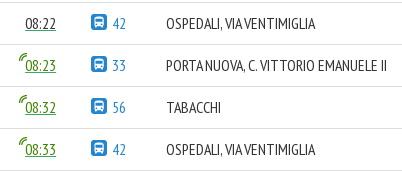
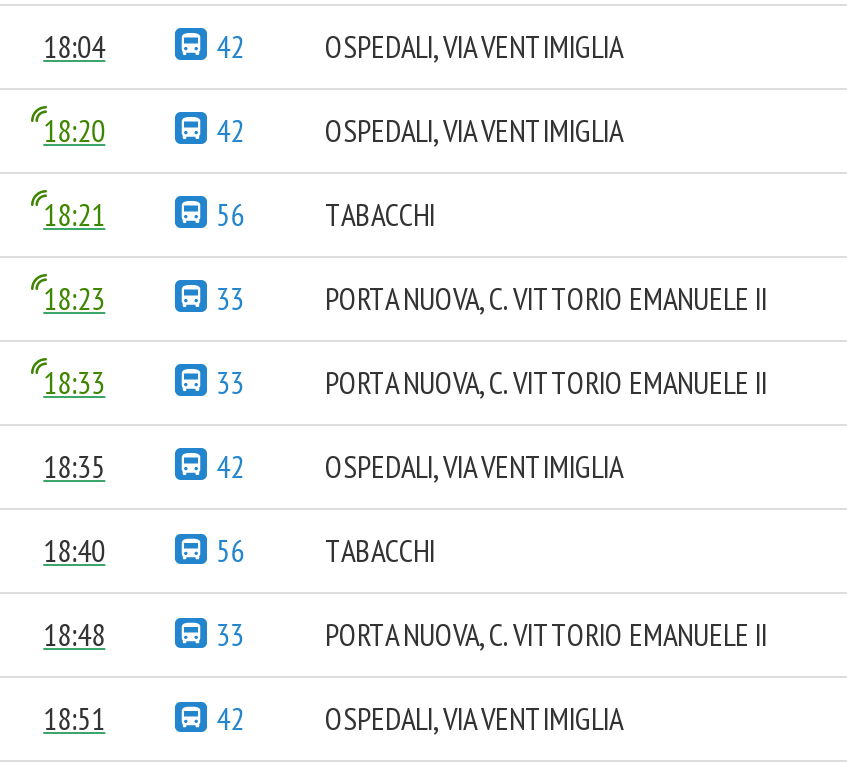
[25,13,56,33] 08:22 -> [43,26,105,66] 18:04
[25,55,56,75] 08:23 -> [43,110,623,318] 18:20 | 42 | OSPEDALI, VIA VENTIMIGLIA | 18:21 | 56 | TABACCHI | 18:23
[25,97,56,117] 08:32 -> [43,362,767,570] 18:33 | 33 | PORTA NUOVA, C. VITTORIO EMANUELE II | 18:35 | 42 | OSPEDALI, VIA VENTIMIGLIA | 18:40
[25,139,56,159] 08:33 -> [43,614,767,739] 18:48 | 33 | PORTA NUOVA, C. VITTORIO EMANUELE II | 18:51

